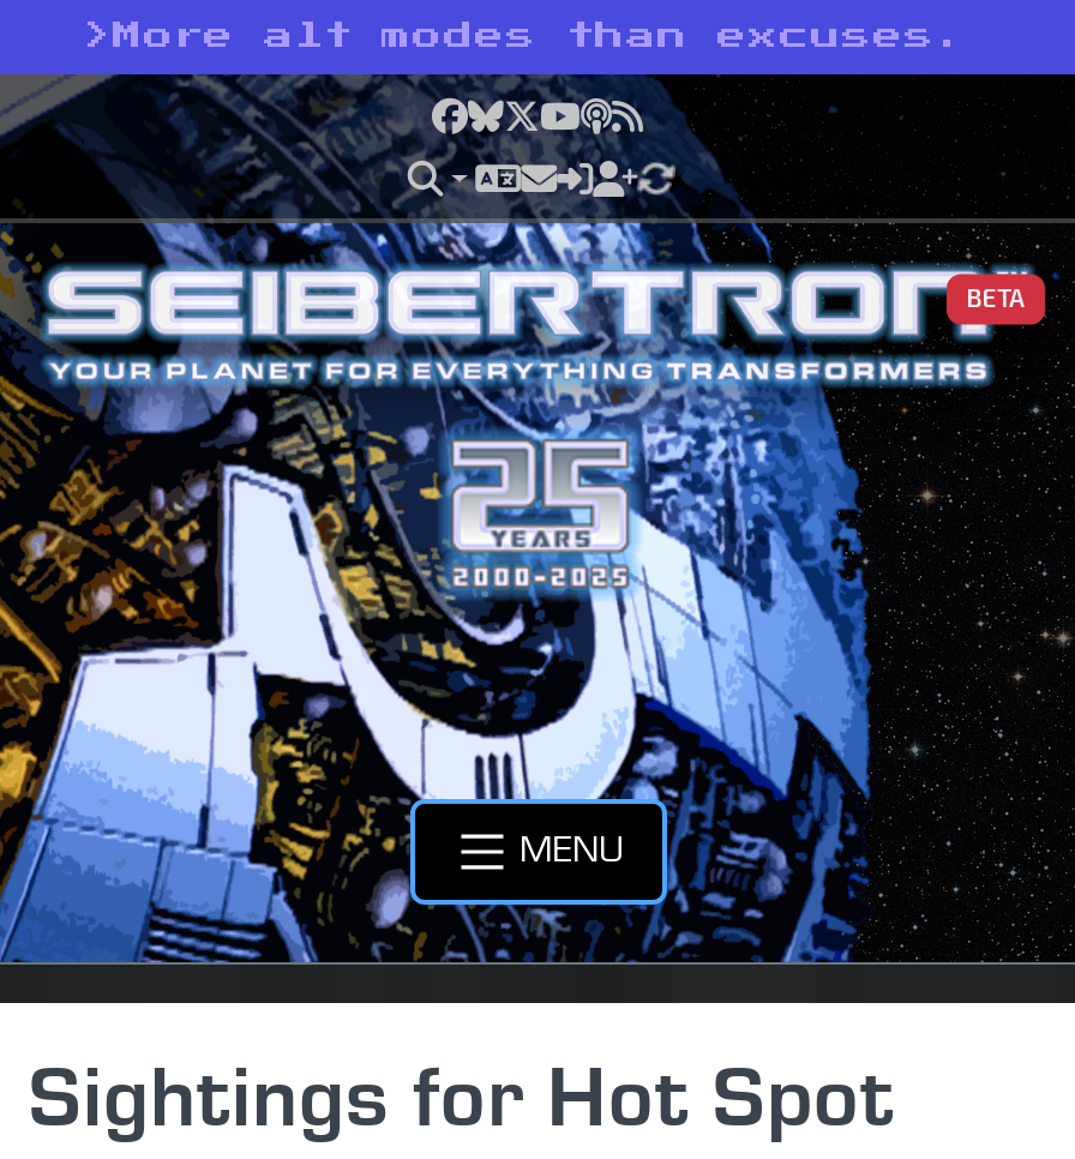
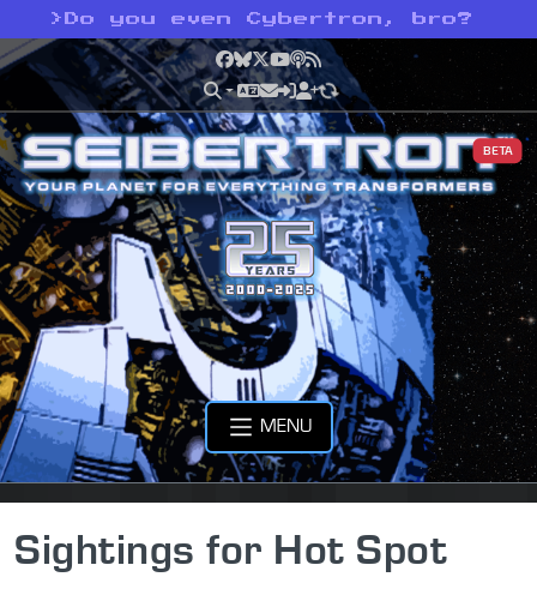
[84,22,965,50] > More alt modes than excuses. -> [50,12,473,26] > Do you even Cybertron, bro?

